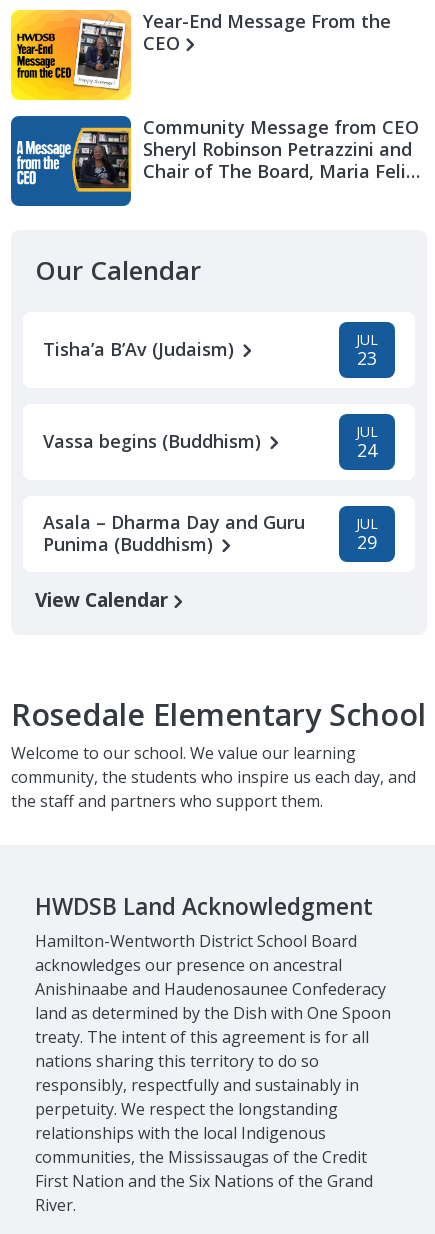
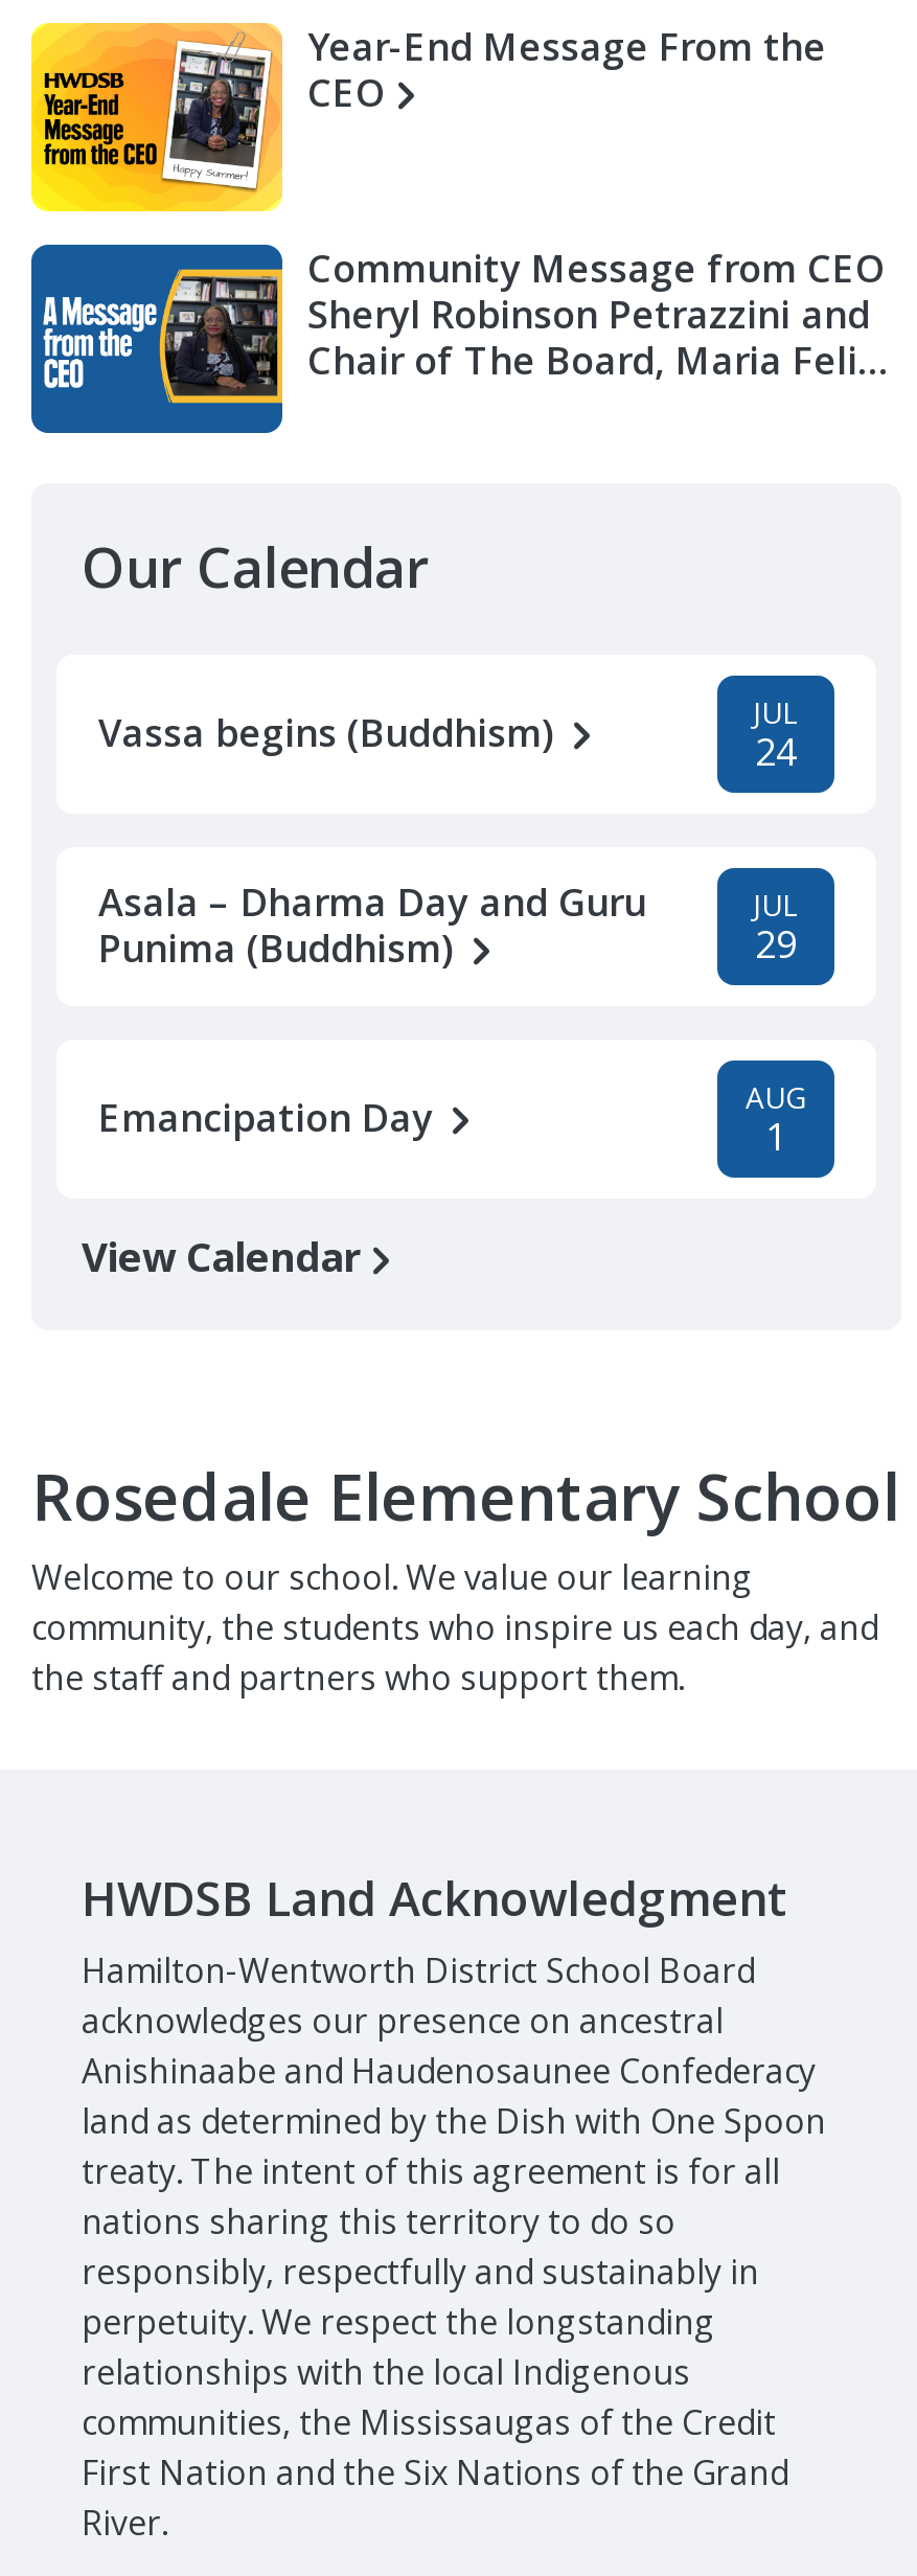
[43,330,378,370] Tisha’a B’Av (Judaism) | JUL | 23 -> none
moved [43,422,378,556] -> [98,692,799,973]: Vassa begins (Buddhism) | JUL | 24 | Asala – Dharma Day and Guru | Punima (Buddhism) | JUL | 29
none -> [98,1077,806,1161] Emancipation Day | AUG | 1

